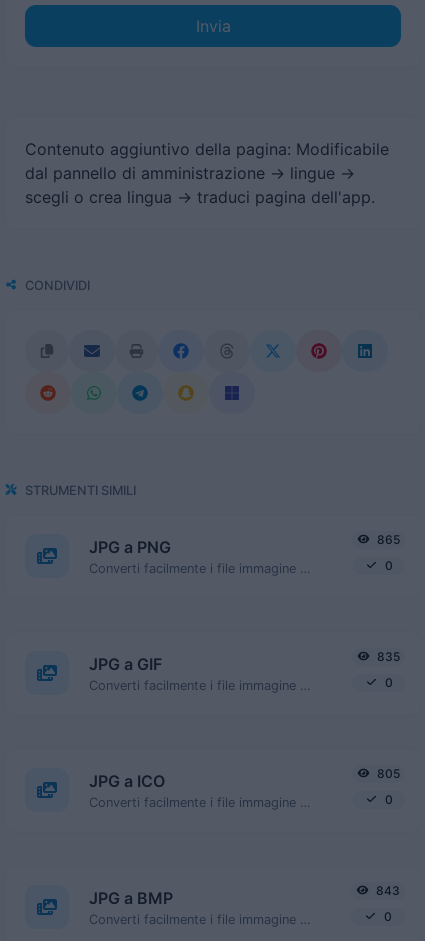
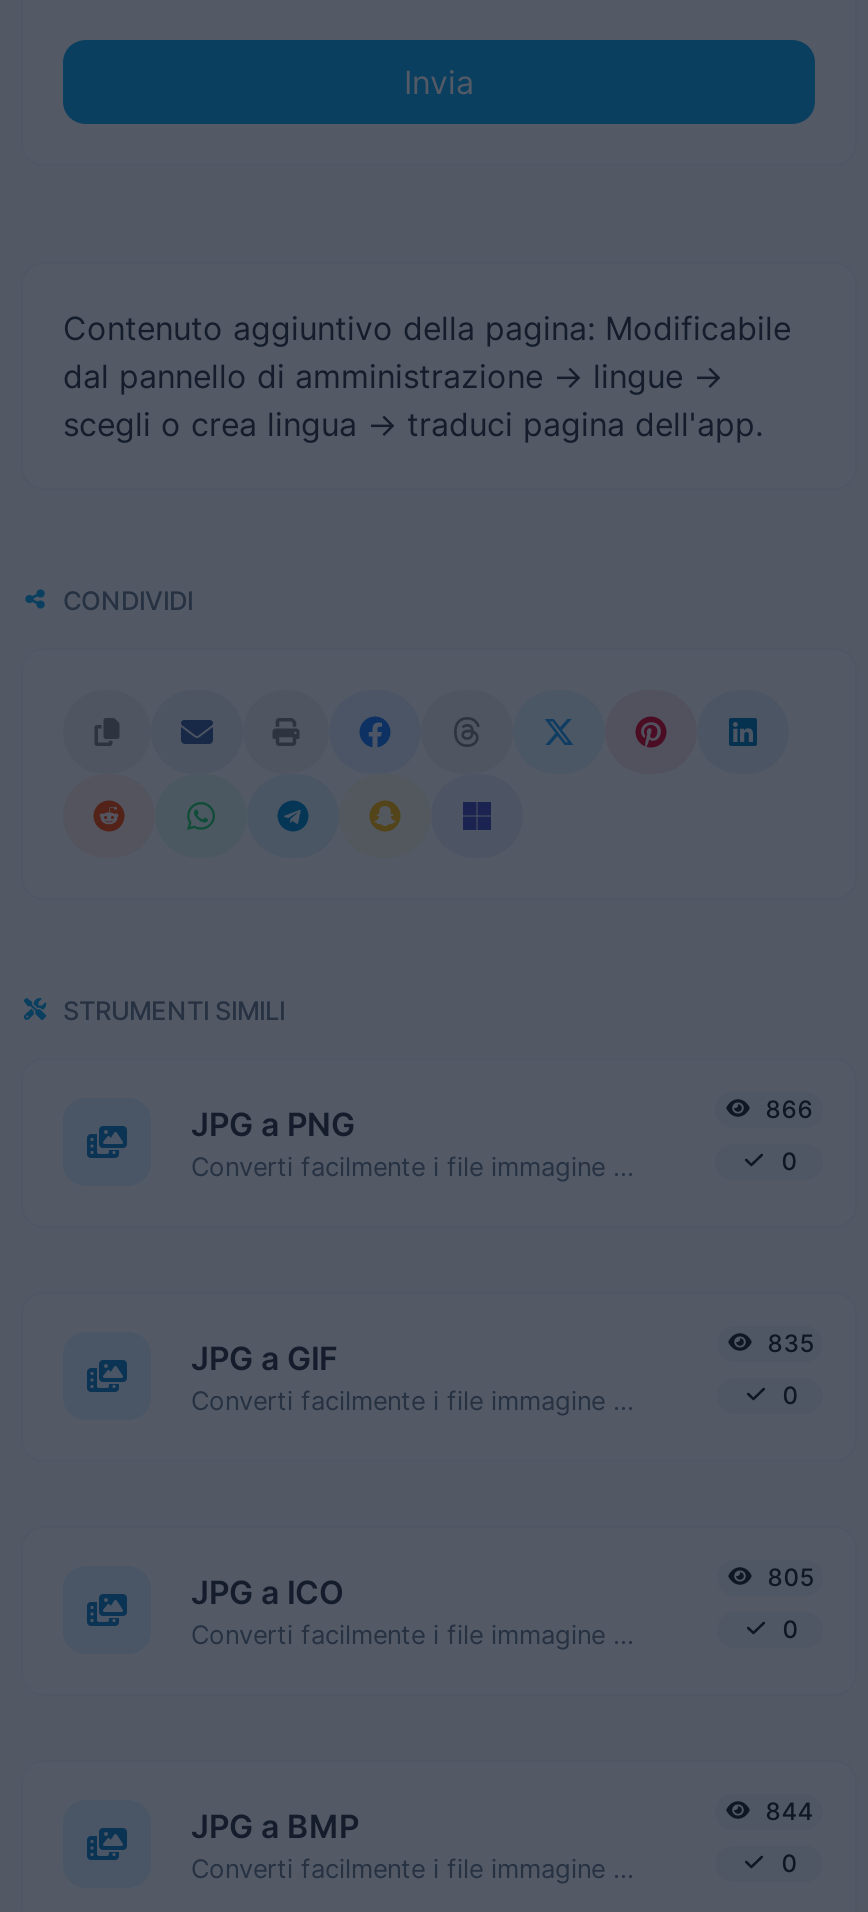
[374,532,400,547] 865 -> [759,1093,813,1123] 866
[373,883,400,898] 843 -> [759,1795,813,1825] 844

